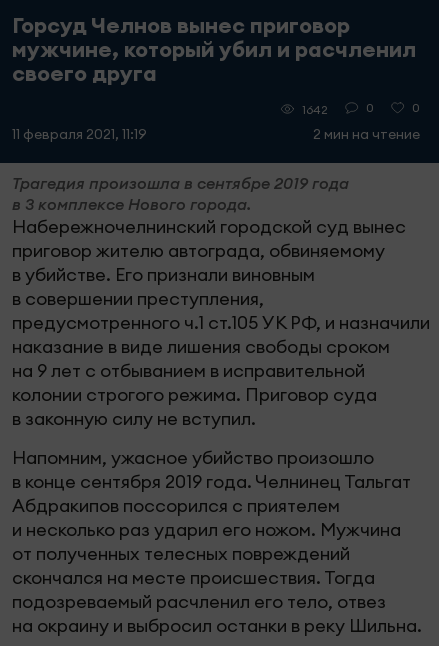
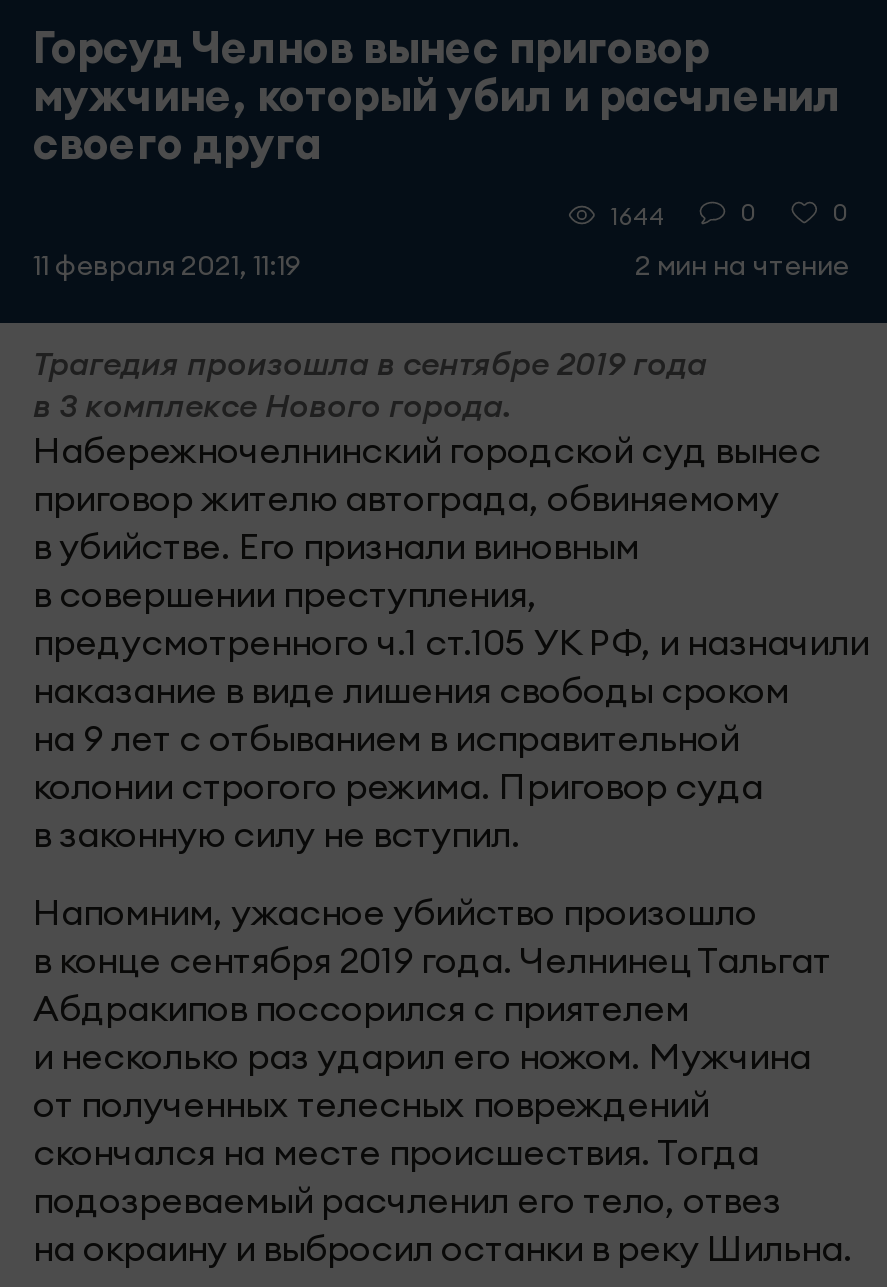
[302,102,328,117] 1642 -> [611,200,665,230] 1644

